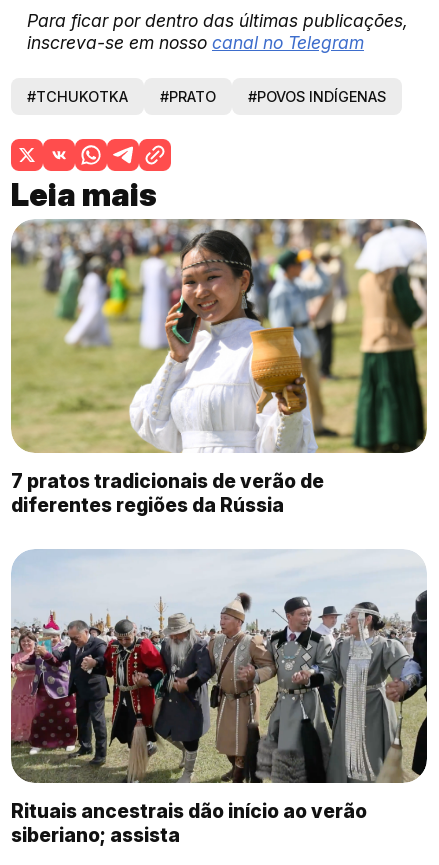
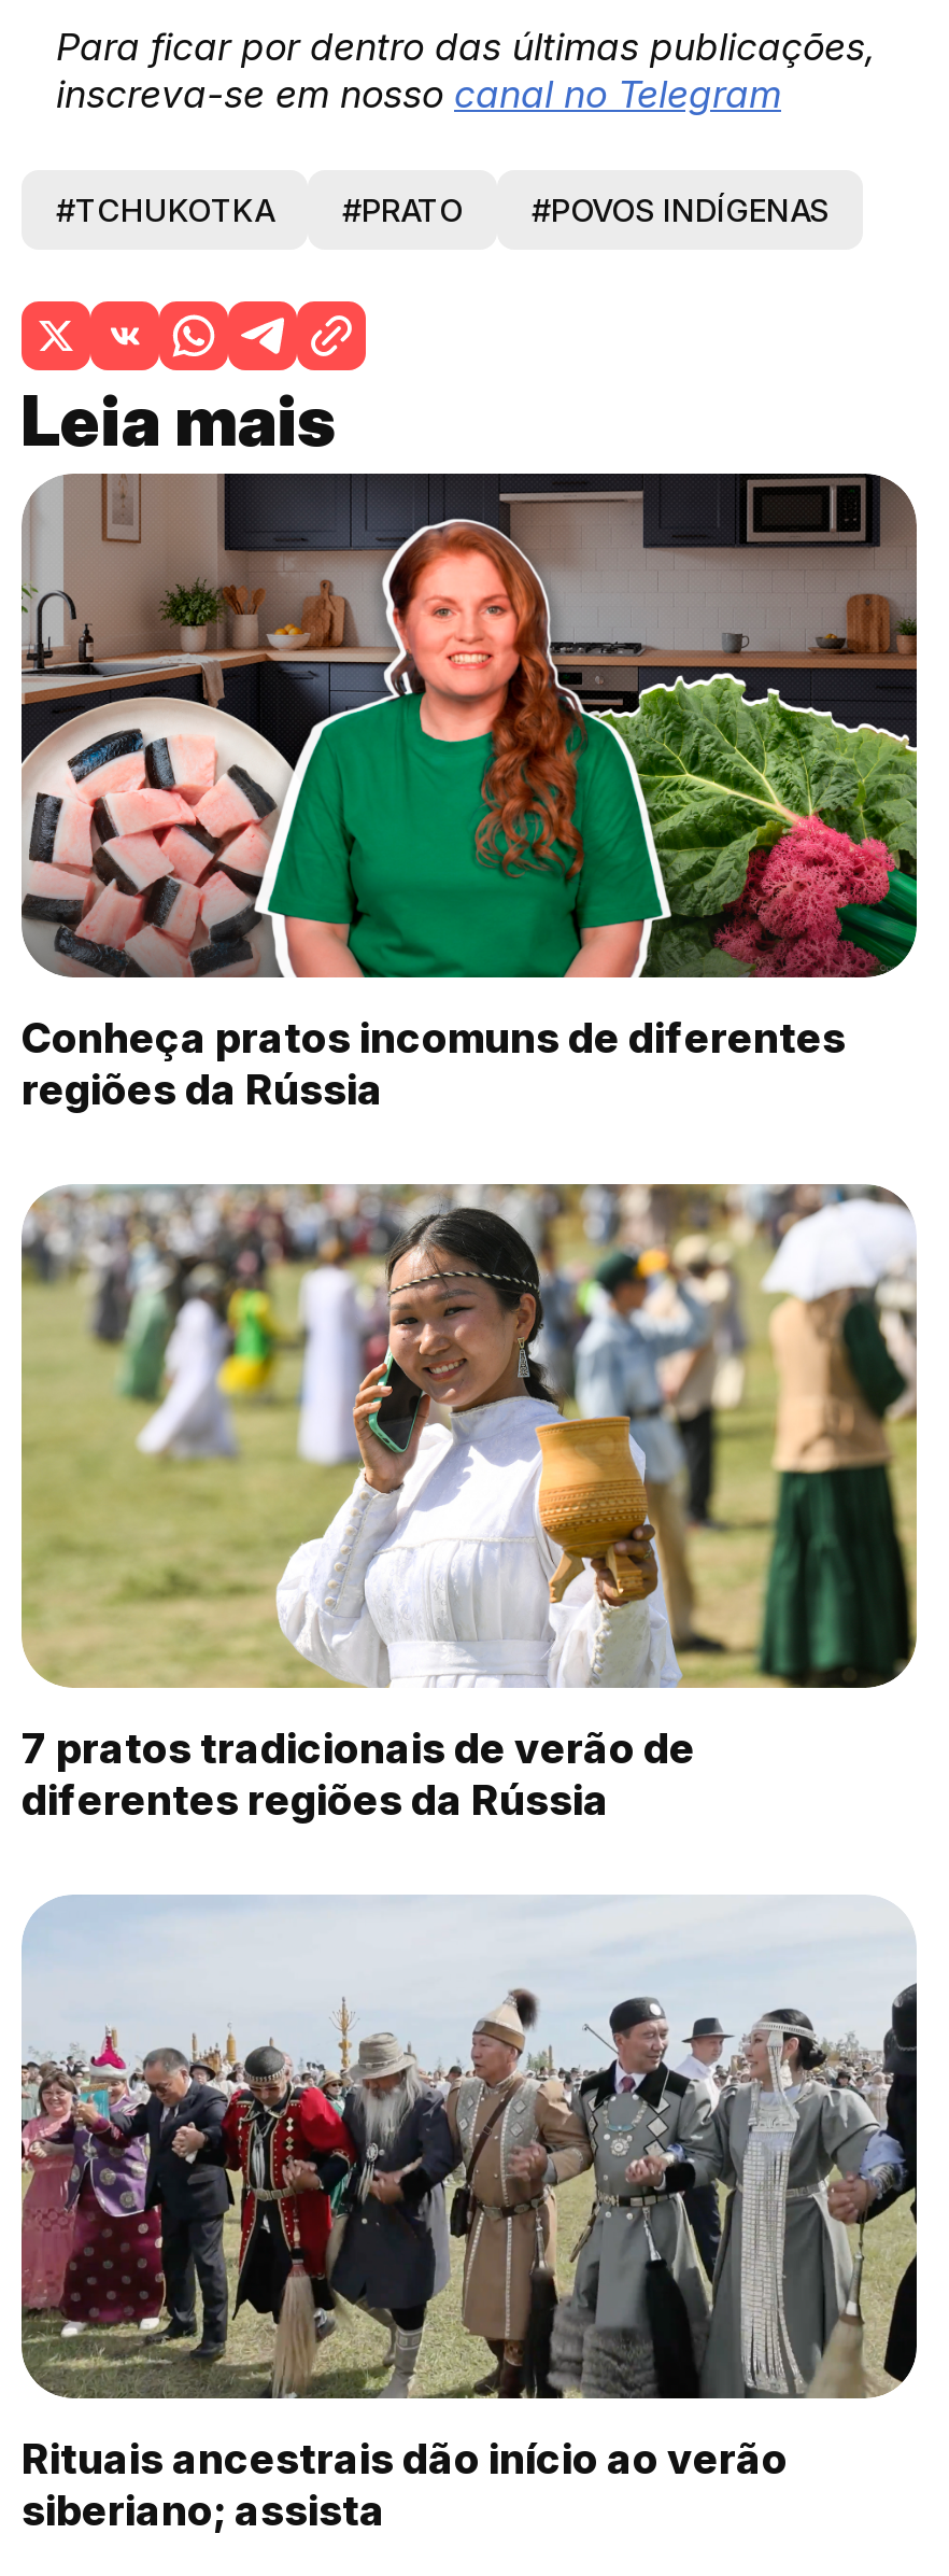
none -> [19,471,919,1115] [image] | Conheça pratos incomuns de diferentes | regiões da Rússia

